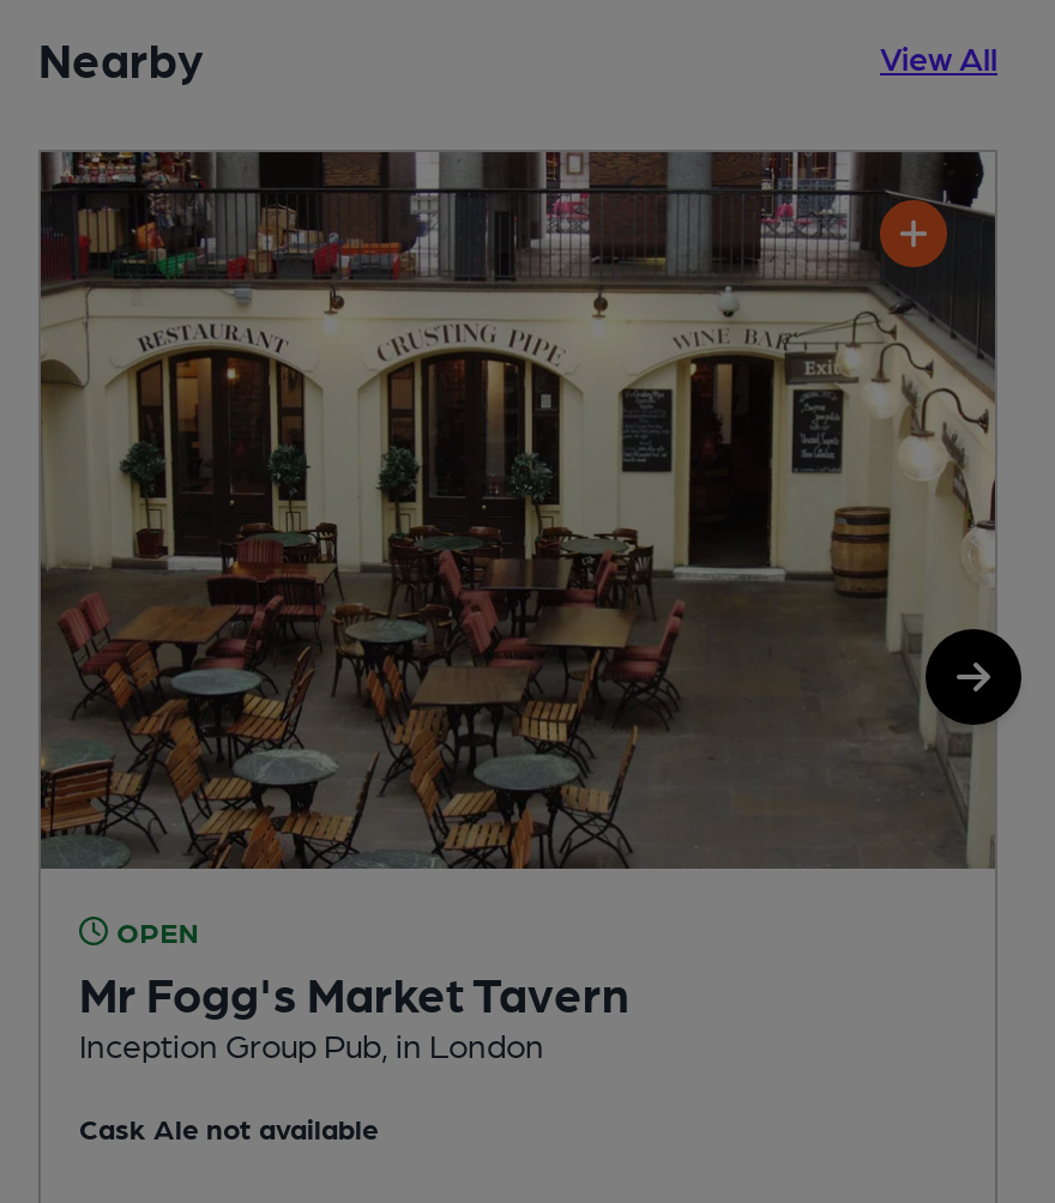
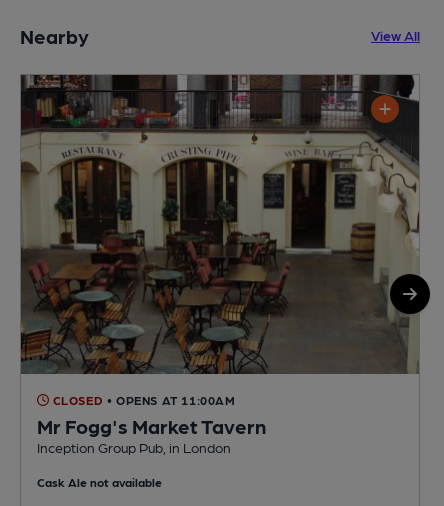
[108,914,199,947] OPEN -> [49,393,236,407] CLOSED • OPENS AT 11:00AM

